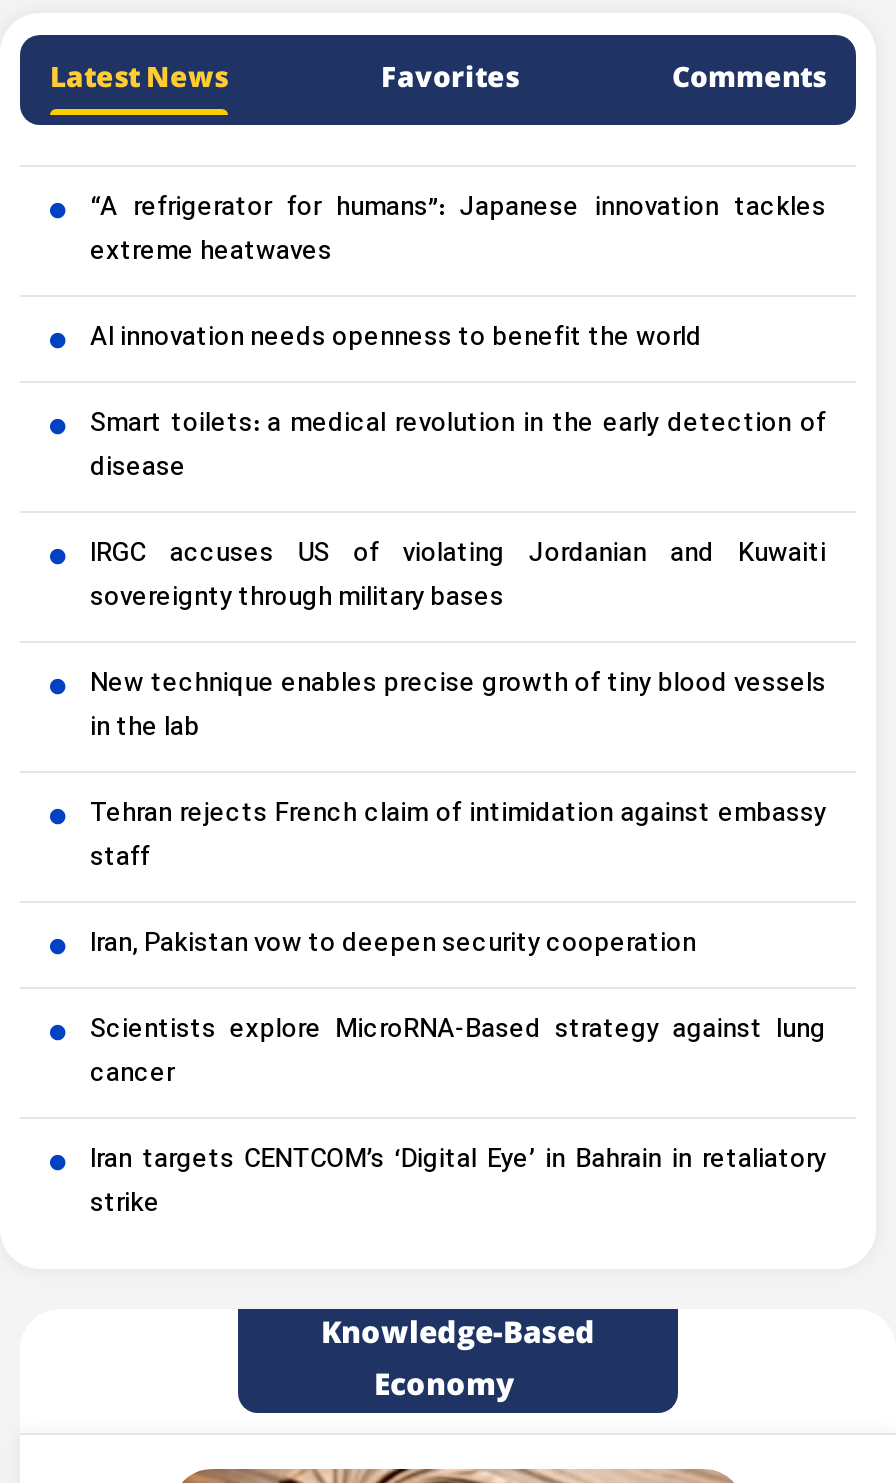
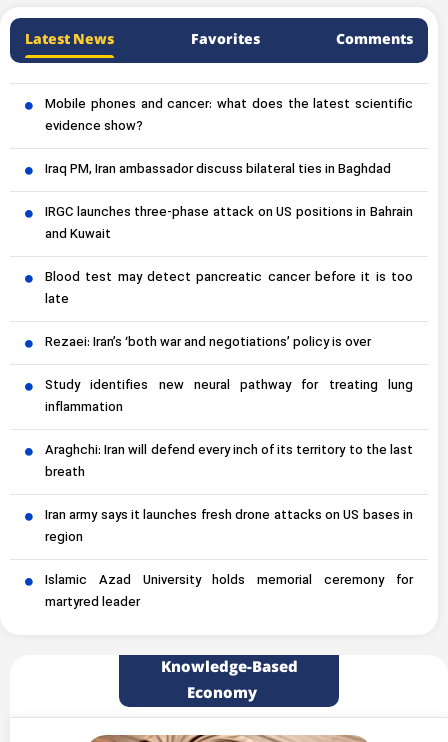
[90,189,826,273] “A refrigerator for humans”: Japanese innovation tackles | extreme heatwaves -> [45,95,413,137] Mobile phones and cancer: what does the latest scientific | evidence show?
[90,319,702,359] AI innovation needs openness to benefit the world -> [45,160,391,180] Iraq PM, Iran ambassador discuss bilateral ties in Baghdad
[90,405,826,489] Smart toilets: a medical revolution in the early detection of | disease -> [45,203,413,245] IRGC launches three-phase attack on US positions in Bahrain | and Kuwait
[90,535,826,619] IRGC accuses US of violating Jordanian and Kuwaiti | sovereignty through military bases -> [45,268,413,310] Blood test may detect pancreatic cancer before it is too | late
[90,665,826,749] New technique enables precise growth of tiny blood vessels | in the lab -> [45,333,371,353] Rezaei: Iran’s ‘both war and negotiations’ policy is over
[90,795,826,879] Tehran rejects French claim of intimidation against embassy | staff -> [45,376,413,418] Study identifies new neural pathway for treating lung | inflammation
[90,925,696,965] Iran, Pakistan vow to deepen security cooperation -> [45,441,413,483] Araghchi: Iran will defend every inch of its territory to the last | breath
[90,1011,826,1095] Scientists explore MicroRNA-Based strategy against lung | cancer -> [45,506,413,548] Iran army says it launches fresh drone attacks on US bases in | region
[90,1141,826,1225] Iran targets CENTCOM’s ‘Digital Eye’ in Bahrain in retaliatory | strike -> [45,571,413,613] Islamic Azad University holds memorial ceremony for | martyred leader

